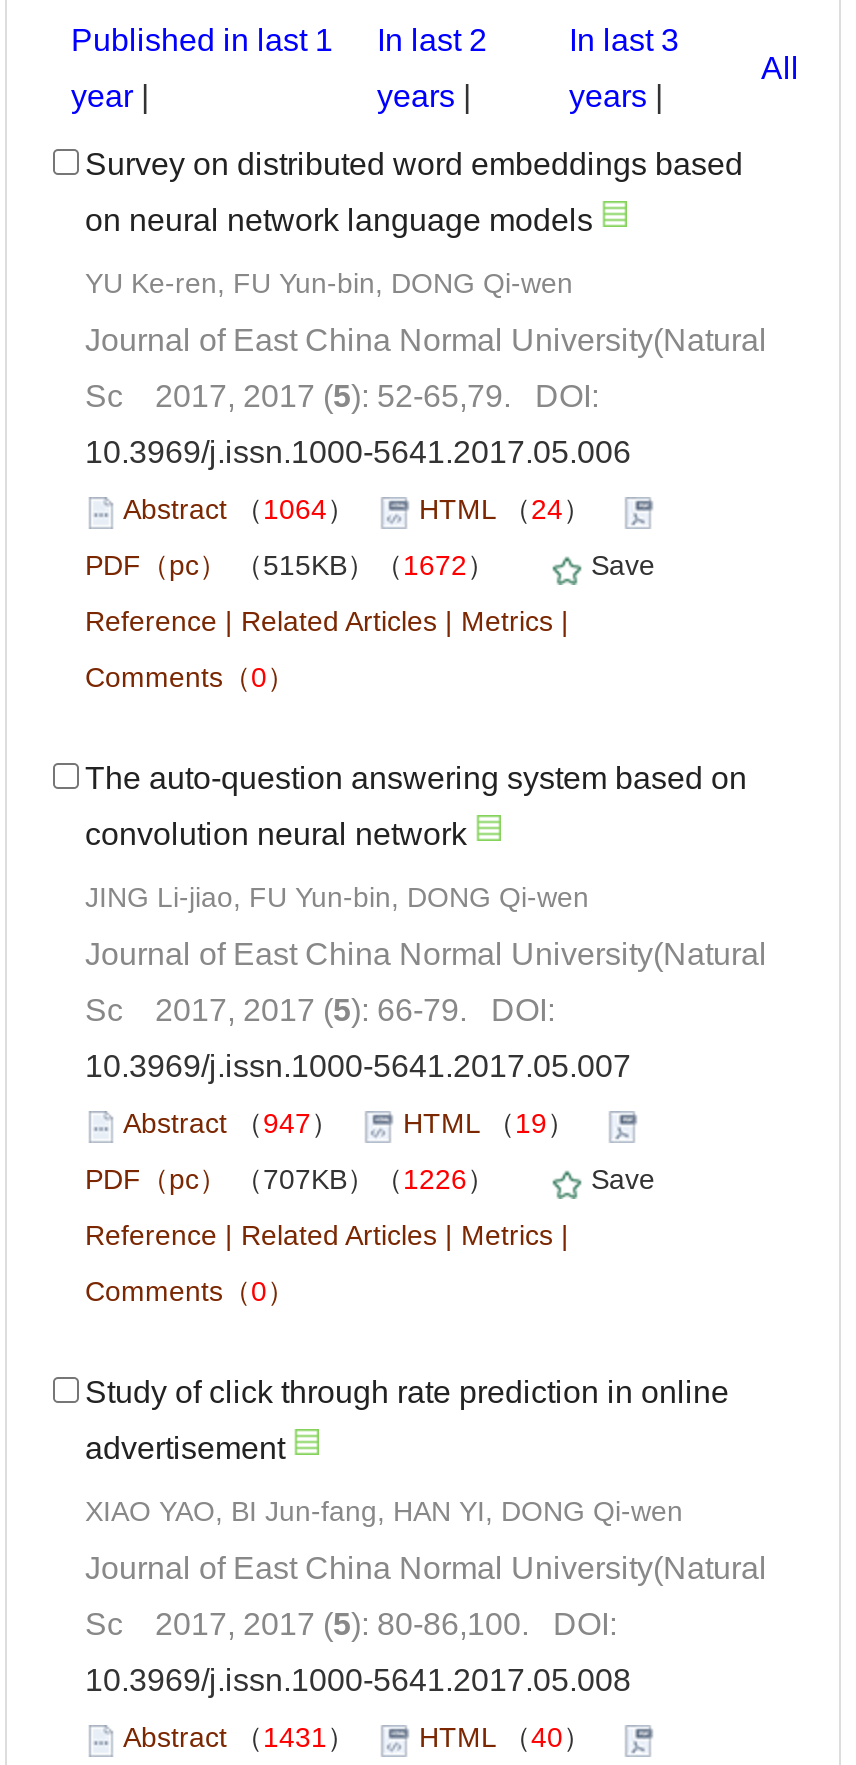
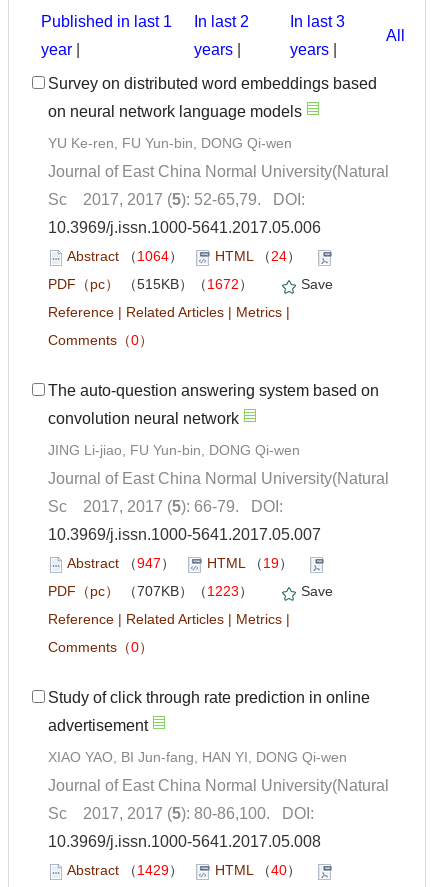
[85,1163,655,1195] PDF（pc）（707KB）（1226） Save -> [48,583,333,599] PDF（pc）（707KB）（1223） Save
[123,1721,623,1753] Abstract（1431） HTML（40） -> [67,862,317,878] Abstract（1429） HTML（40）

